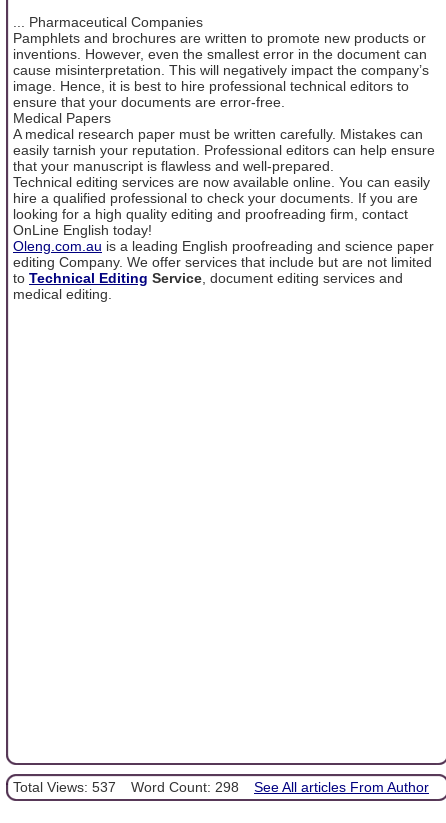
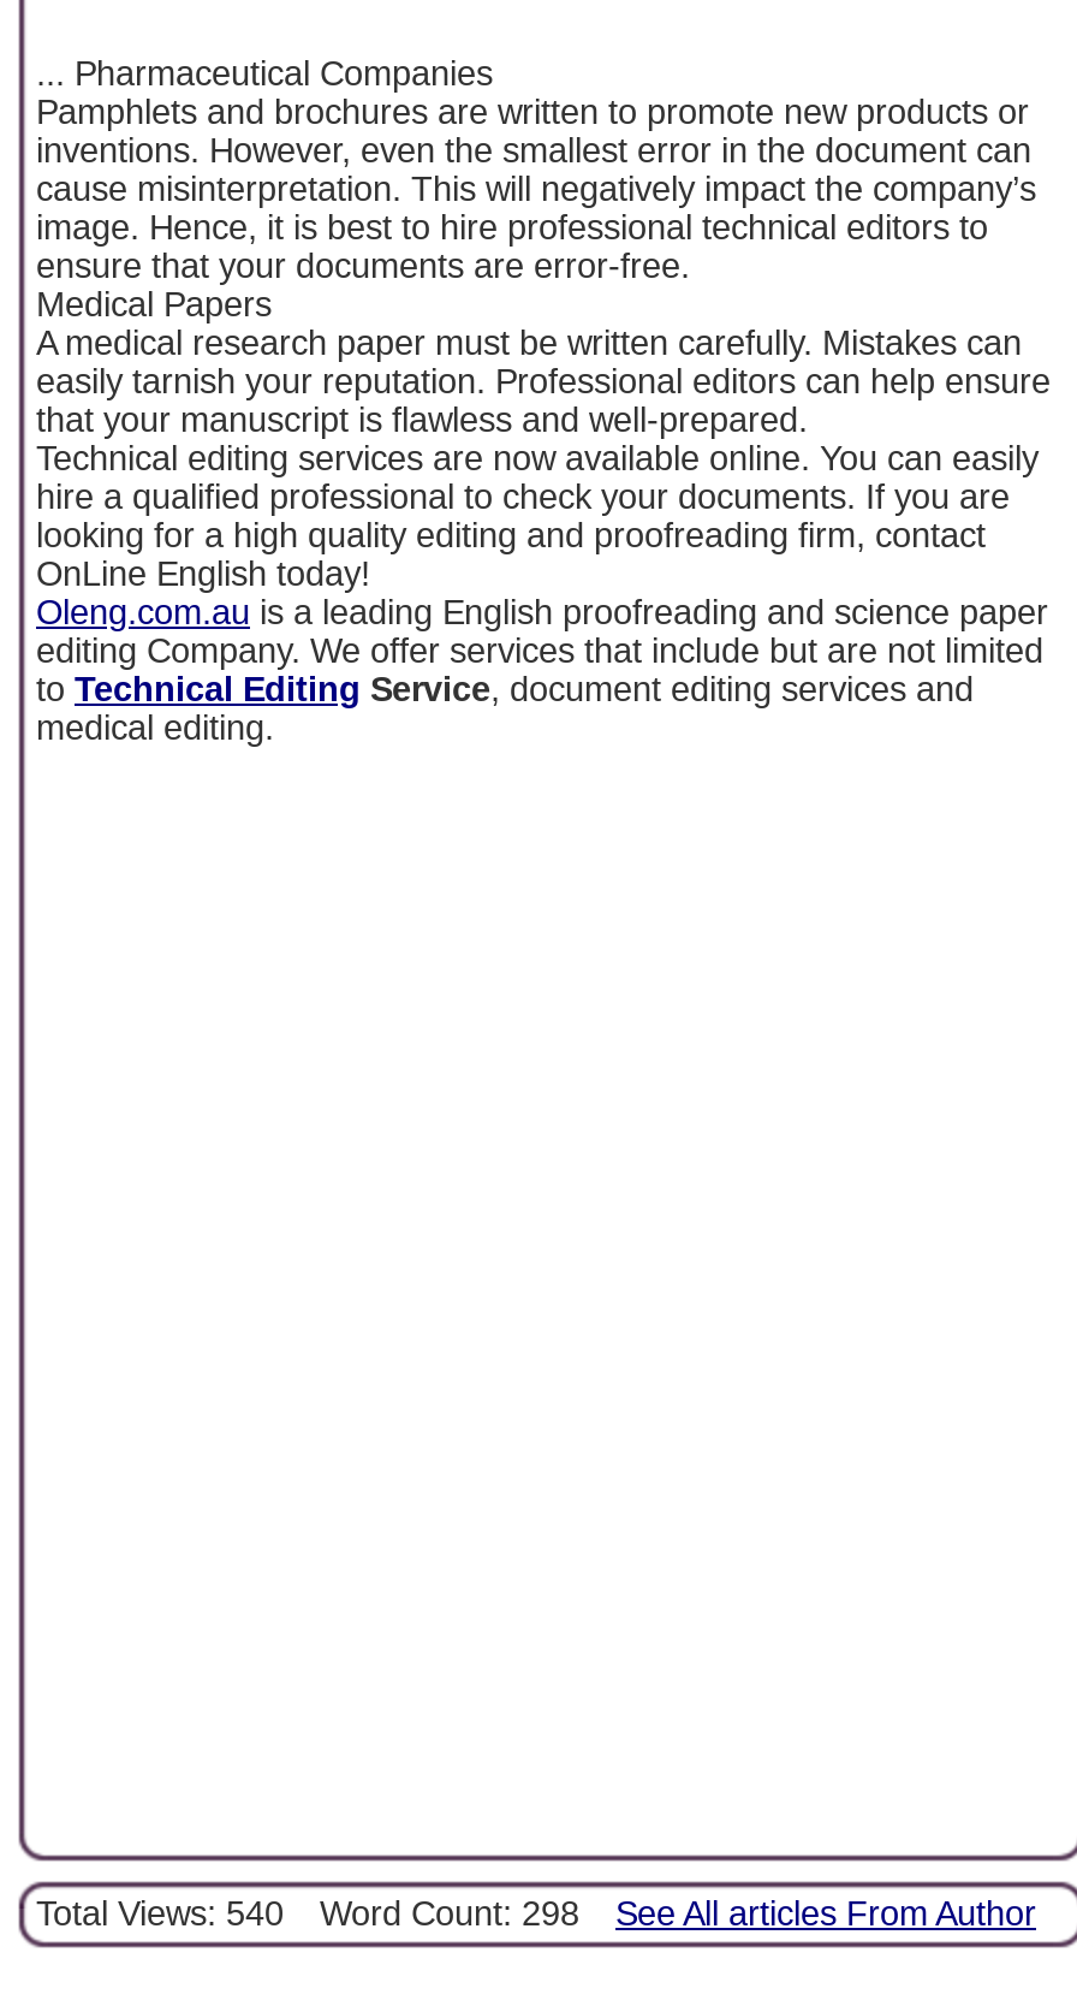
[13,779,429,795] Total Views: 537 Word Count: 298 See All articles From Author -> [36,1895,1036,1933] Total Views: 540 Word Count: 298 See All articles From Author

